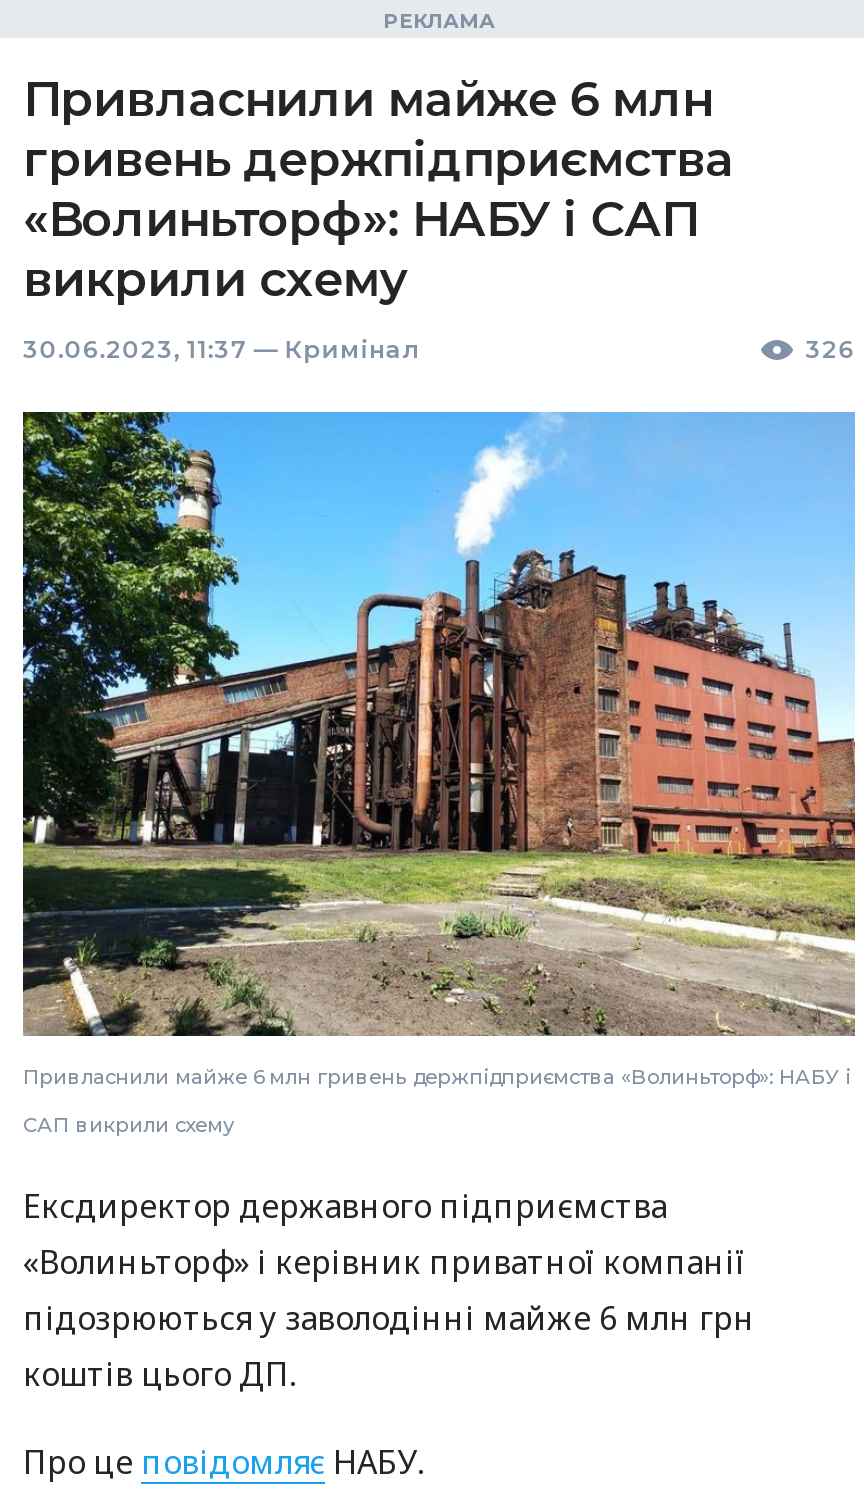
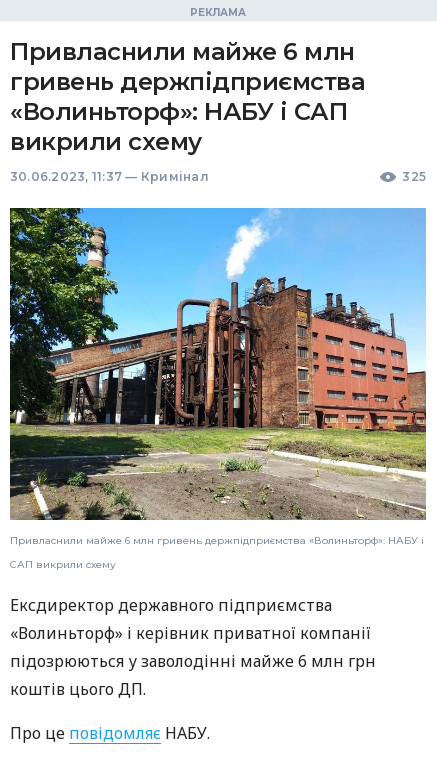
[806,334,855,364] 326 -> [402,169,426,184] 325

